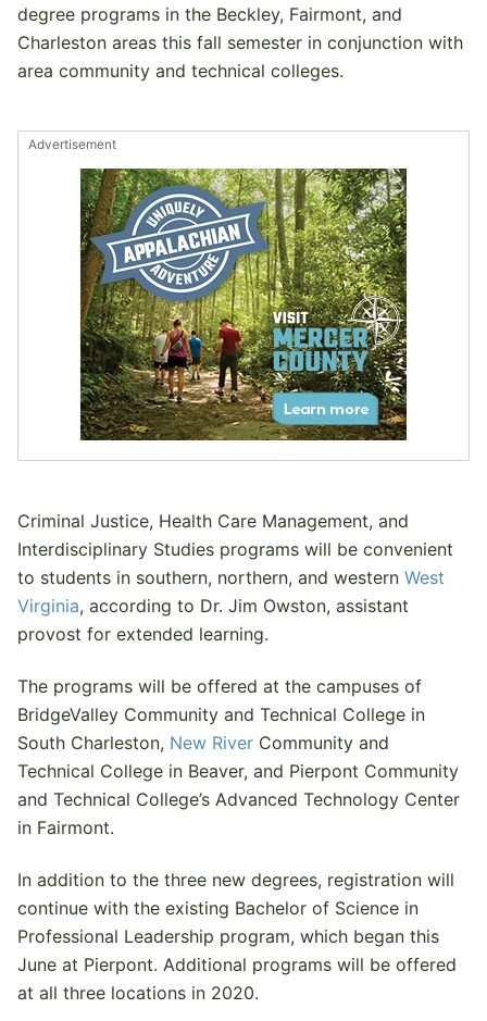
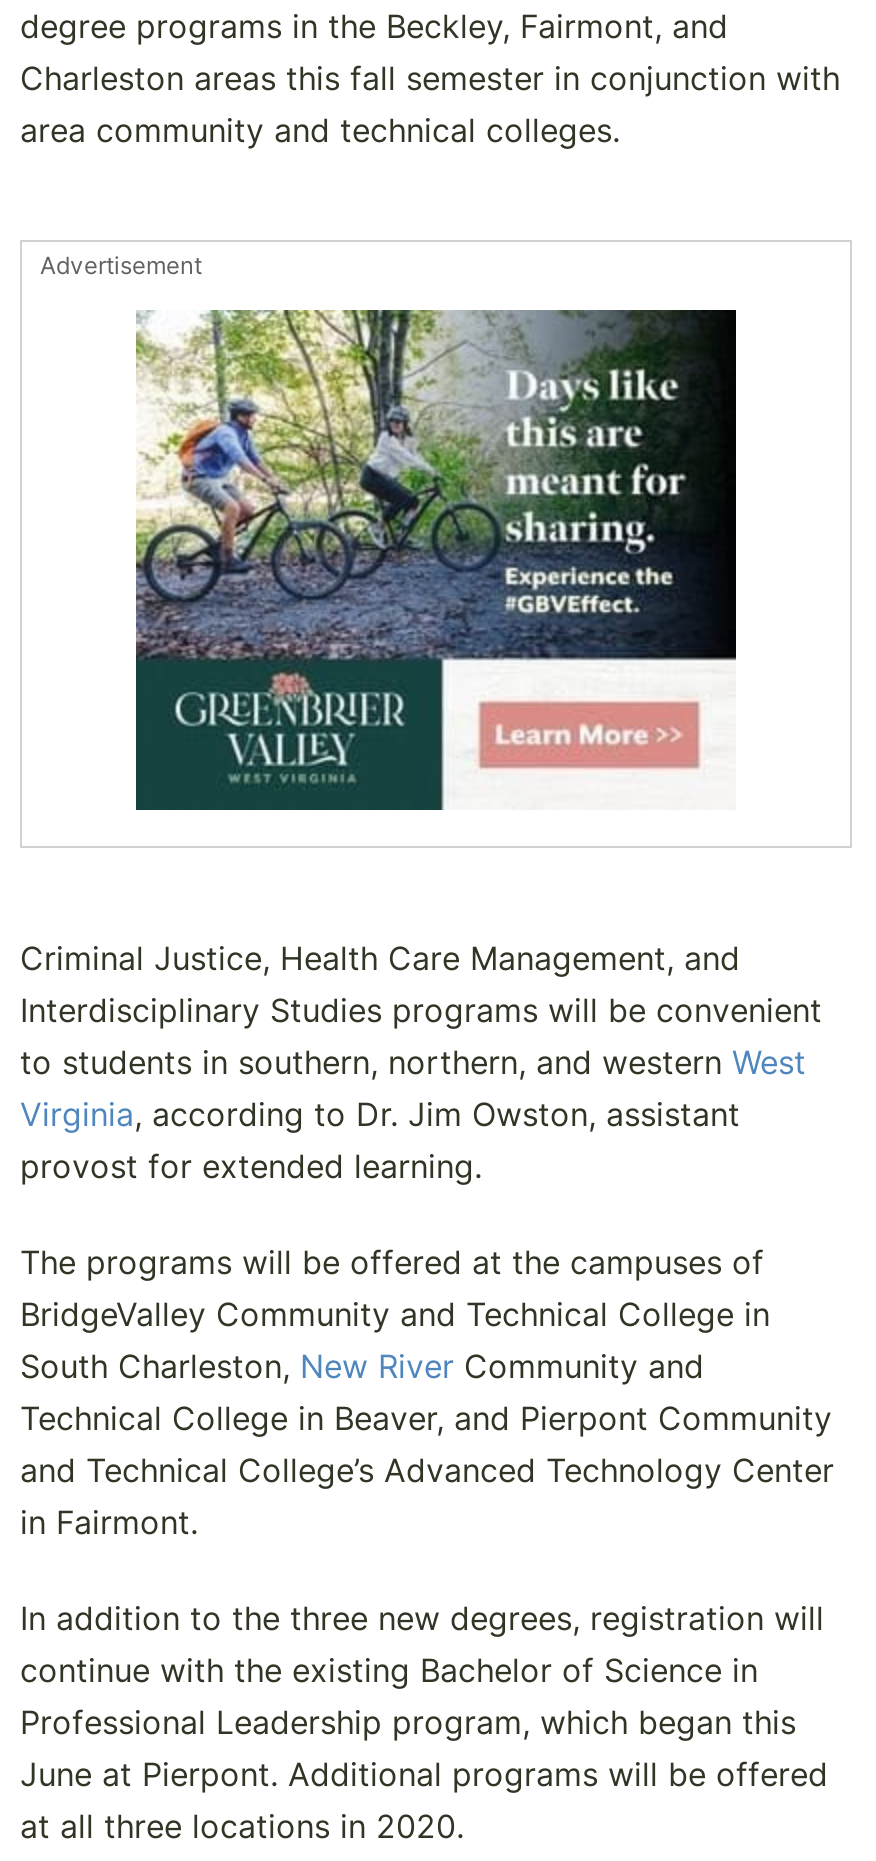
[79,167,408,441] [image] -> [134,308,738,810] [image]

